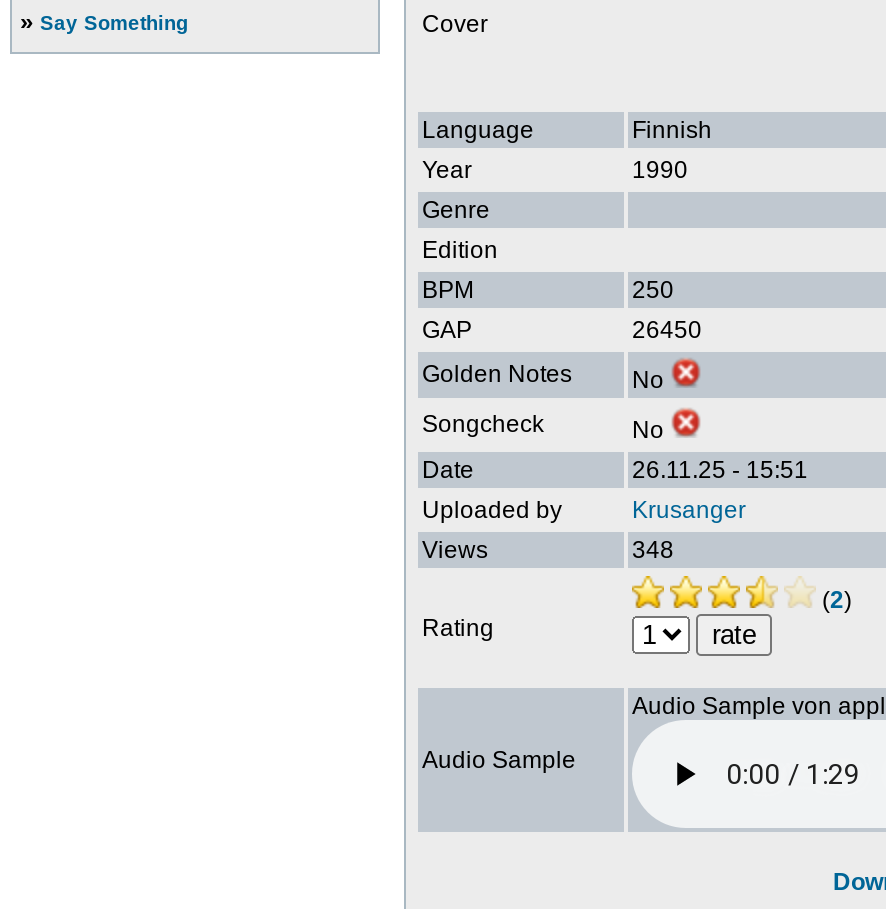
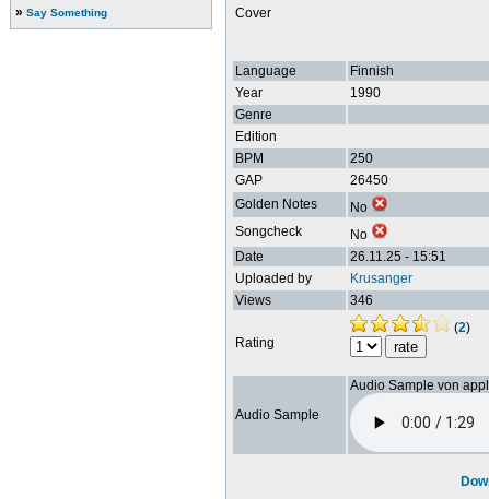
[632,536,674,564] 348 -> [350,293,373,308] 346

